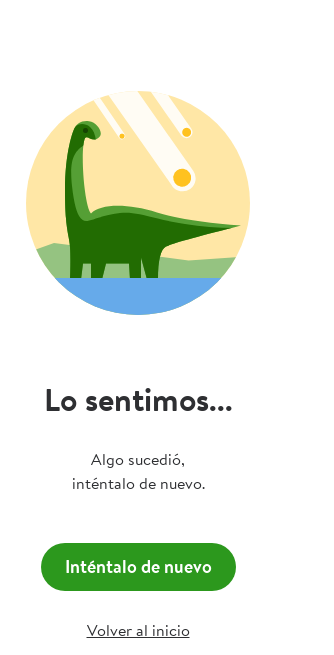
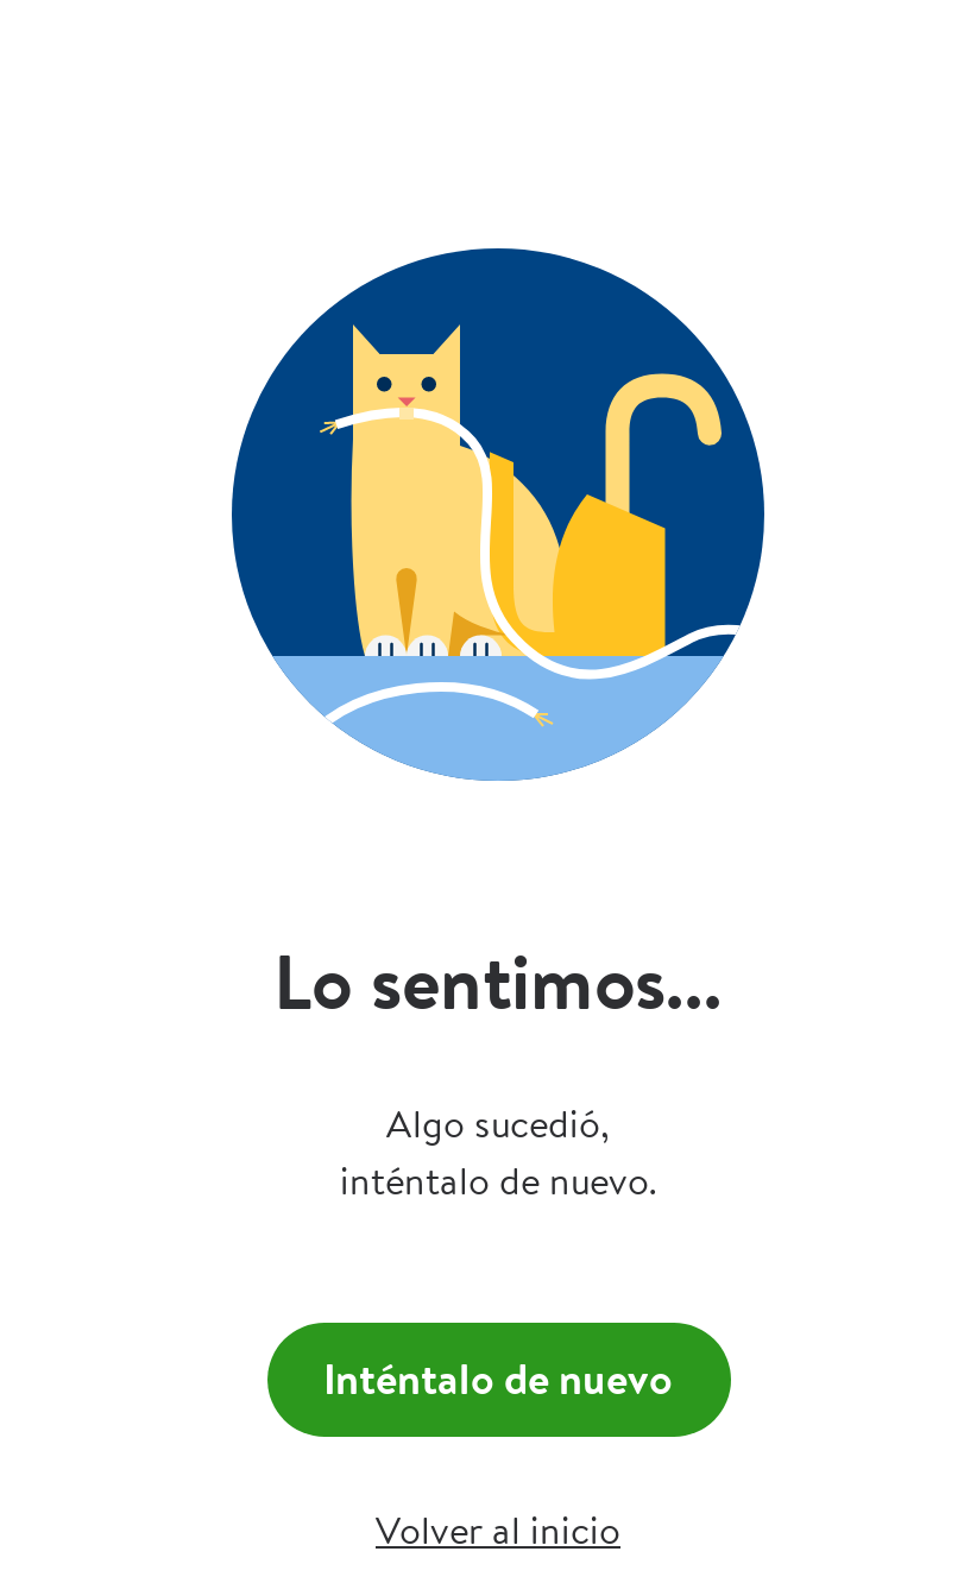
[26,91,250,292] [image] -> [229,246,767,729] [image]

